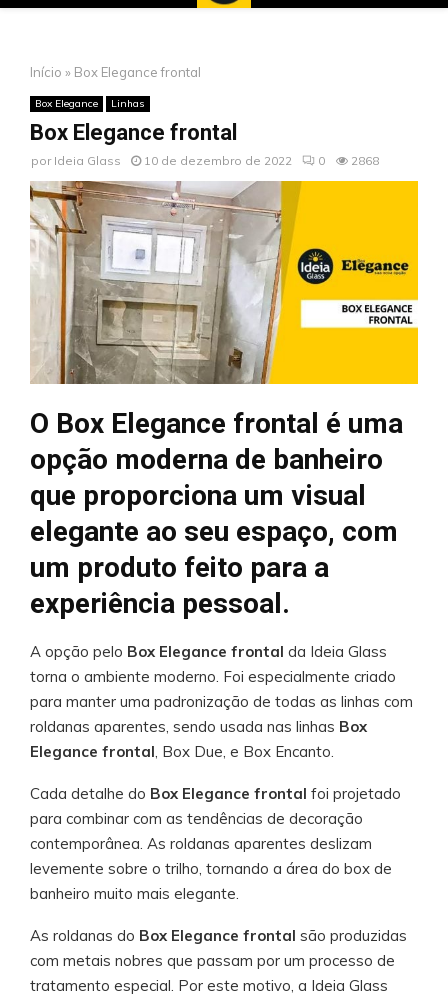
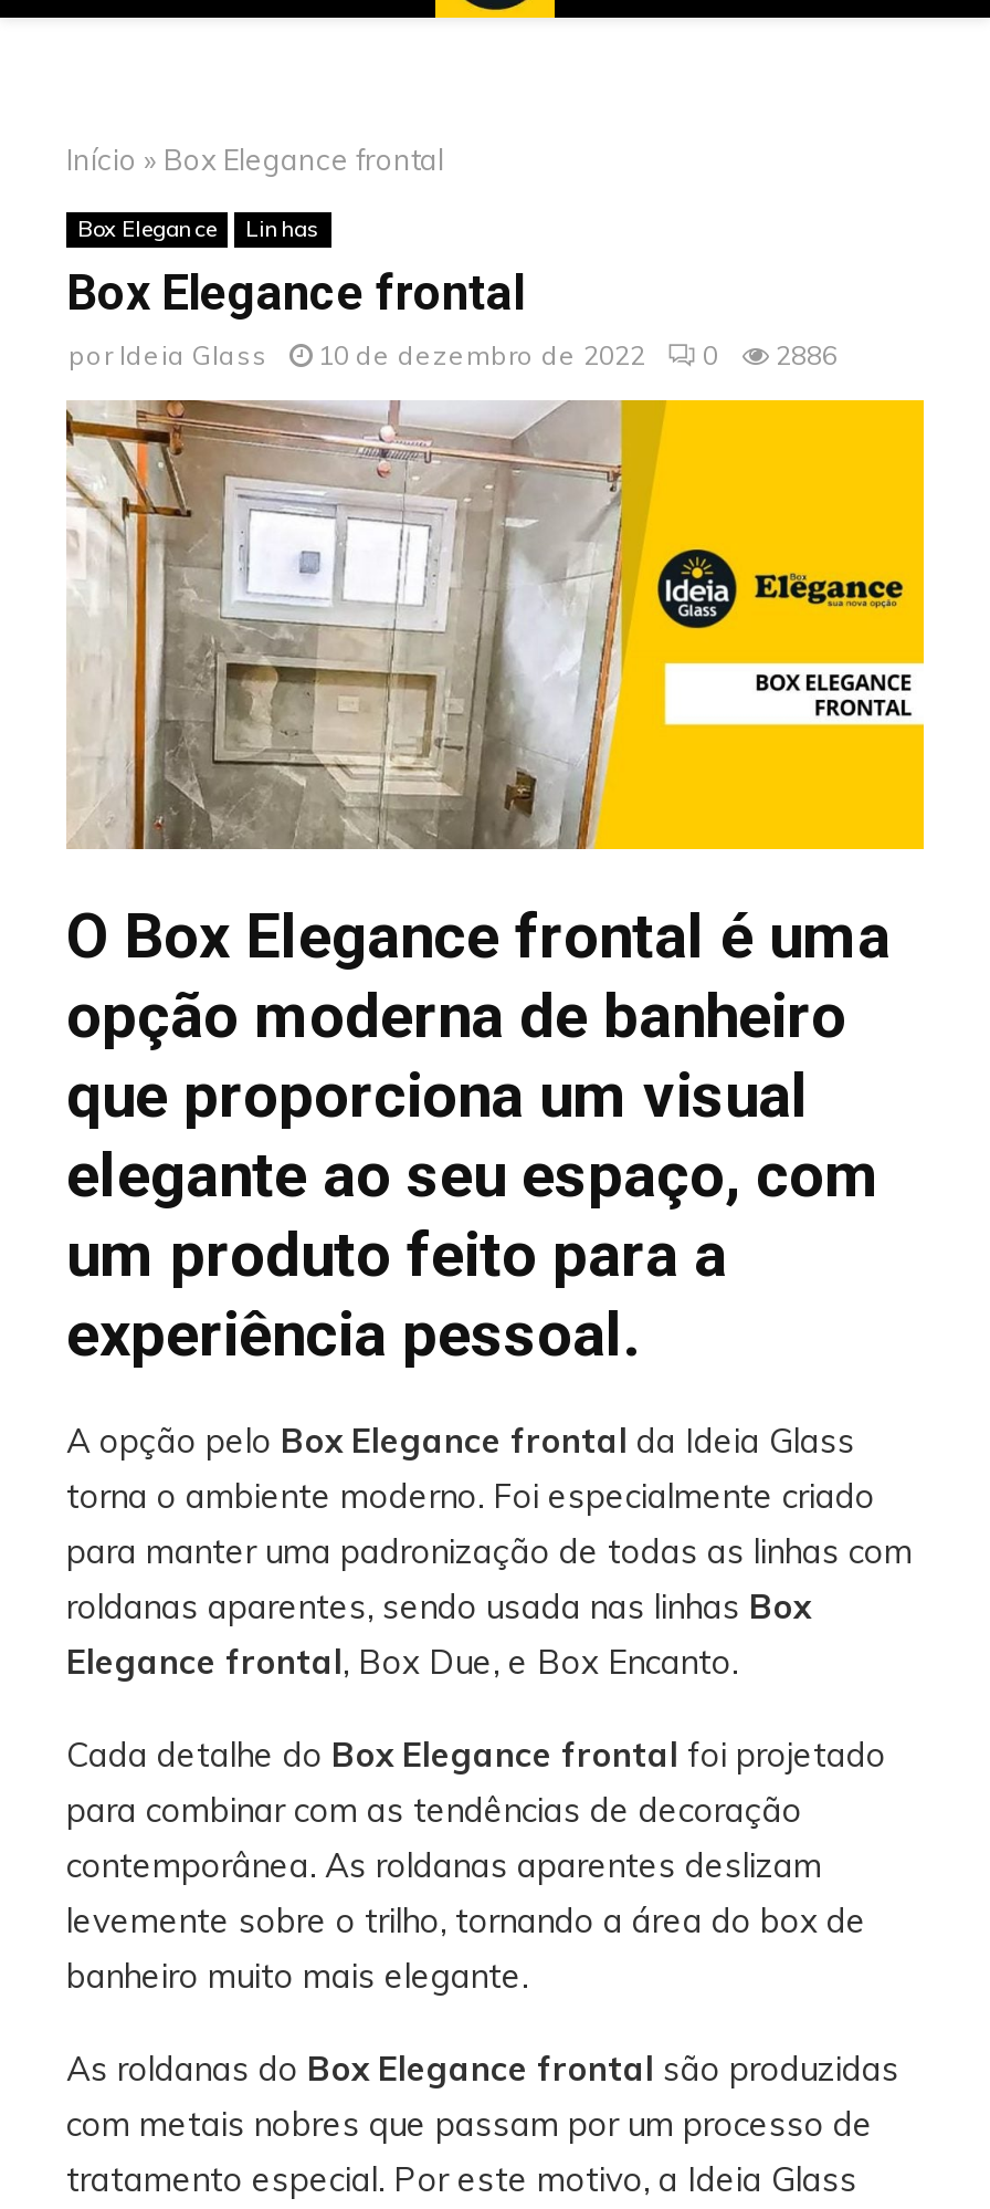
[31,153,379,168] por Ideia Glass 10 de dezembro de 2022 0 2868 -> [69,338,838,371] por Ideia Glass 10 de dezembro de 2022 0 2886

